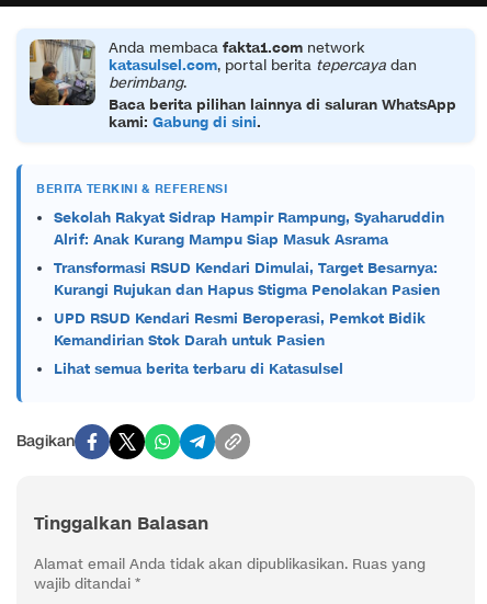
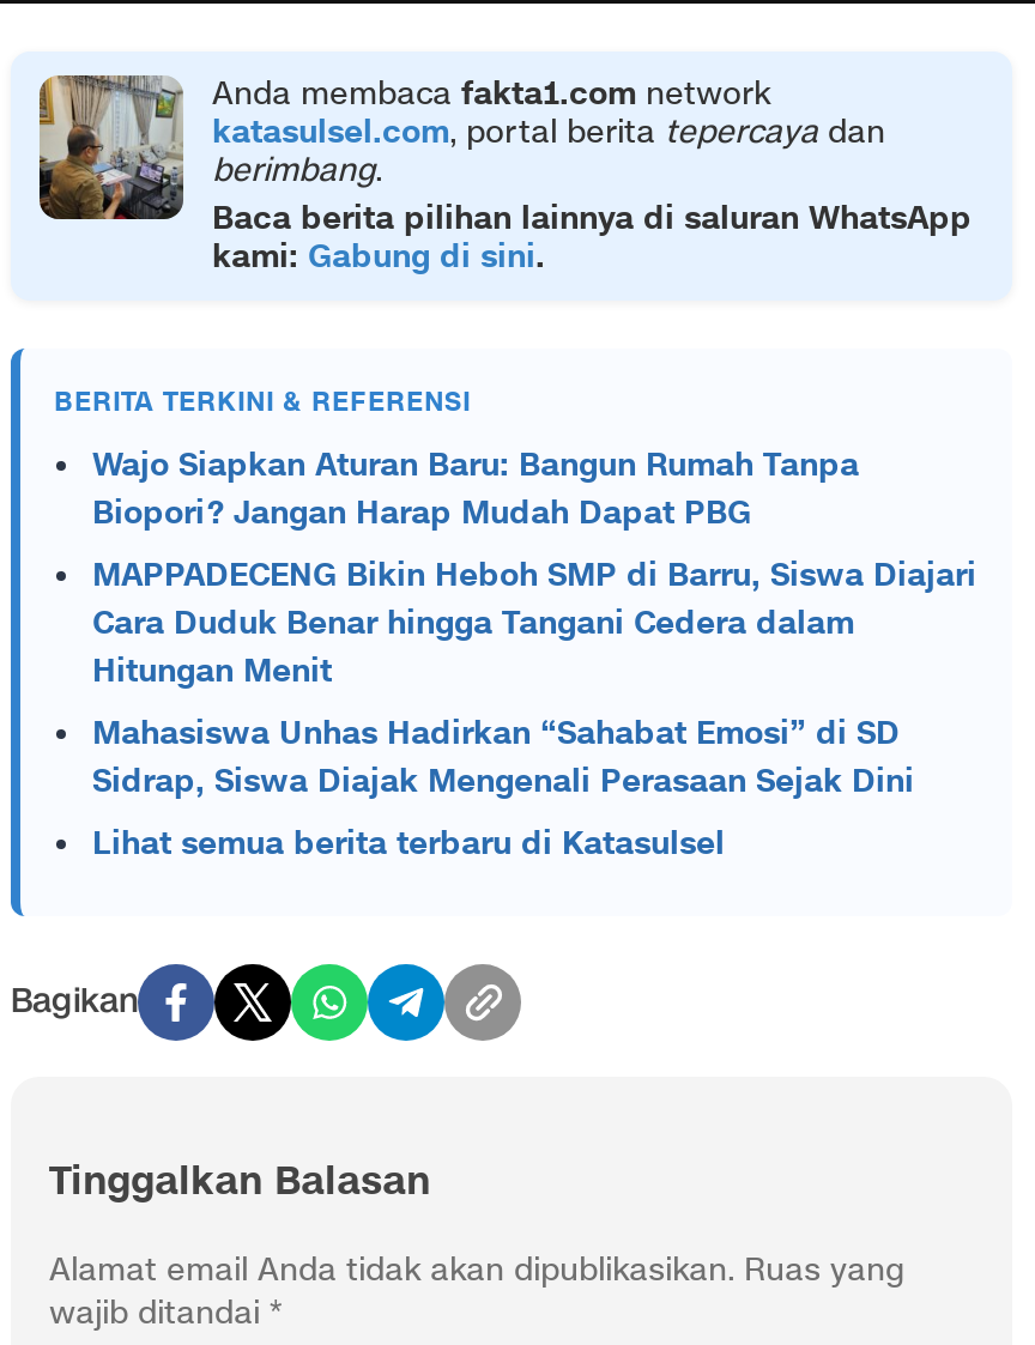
[54,208,444,351] Sekolah Rakyat Sidrap Hampir Rampung, Syaharuddin | Alrif: Anak Kurang Mampu Siap Masuk Asrama | Transformasi RSUD Kendari Dimulai, Target Besarnya: | Kurangi Rujukan dan Hapus Stigma Penolakan Pasien | UPD RSUD Kendari Resmi Beroperasi, Pemkot Bidik | Kemandirian Stok Darah untuk Pasien -> [92,444,976,803] Wajo Siapkan Aturan Baru: Bangun Rumah Tanpa | Biopori? Jangan Harap Mudah Dapat PBG | MAPPADECENG Bikin Heboh SMP di Barru, Siswa Diajari | Cara Duduk Benar hingga Tangani Cedera dalam | Hitungan Menit | Mahasiswa Unhas Hadirkan “Sahabat Emosi” di SD | Sidrap, Siswa Diajak Mengenali Perasaan Sejak Dini

